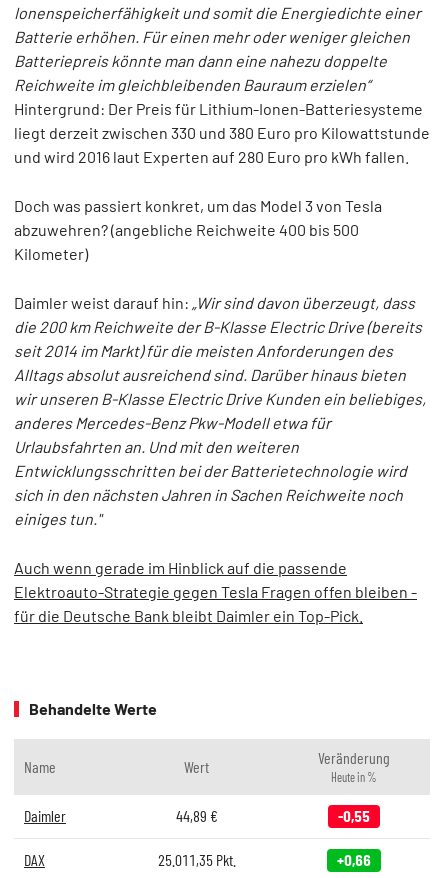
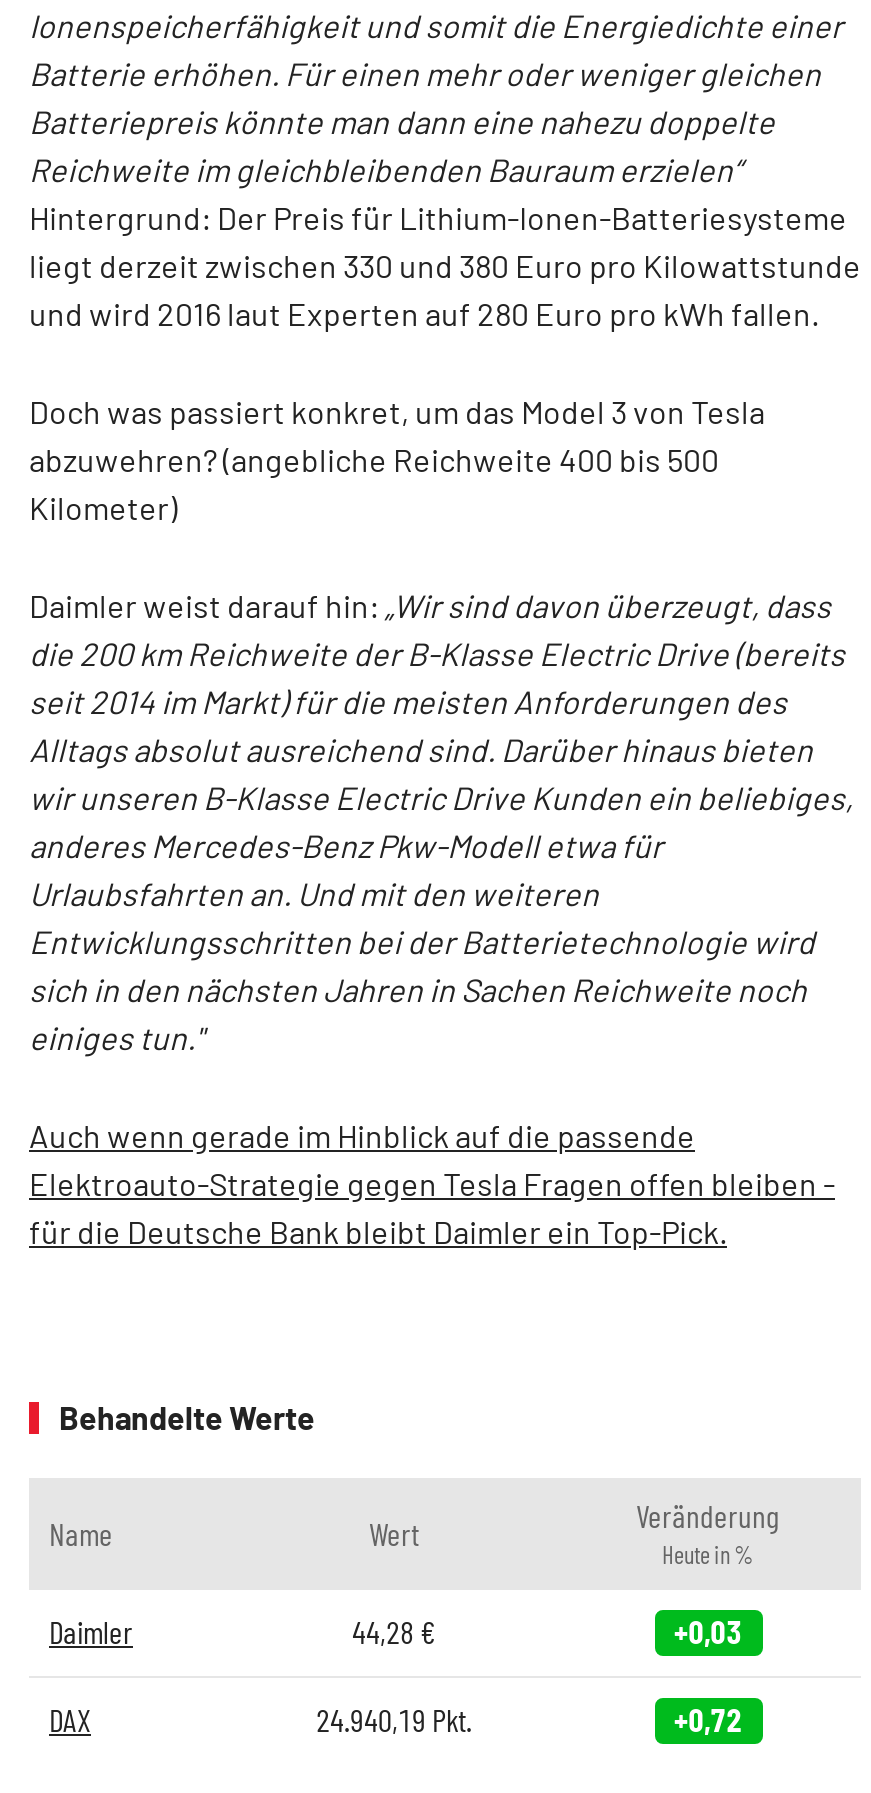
[175,806,217,825] 44,89 € -> [352,1612,436,1650] 44,28 €
[337,806,369,825] -0,55 -> [674,1612,742,1650] +0,03
[157,850,235,869] 25.011,35 Pkt. -> [316,1700,472,1738] 24.940,19 Pkt.
[336,850,370,869] +0,66 -> [674,1700,742,1738] +0,72

